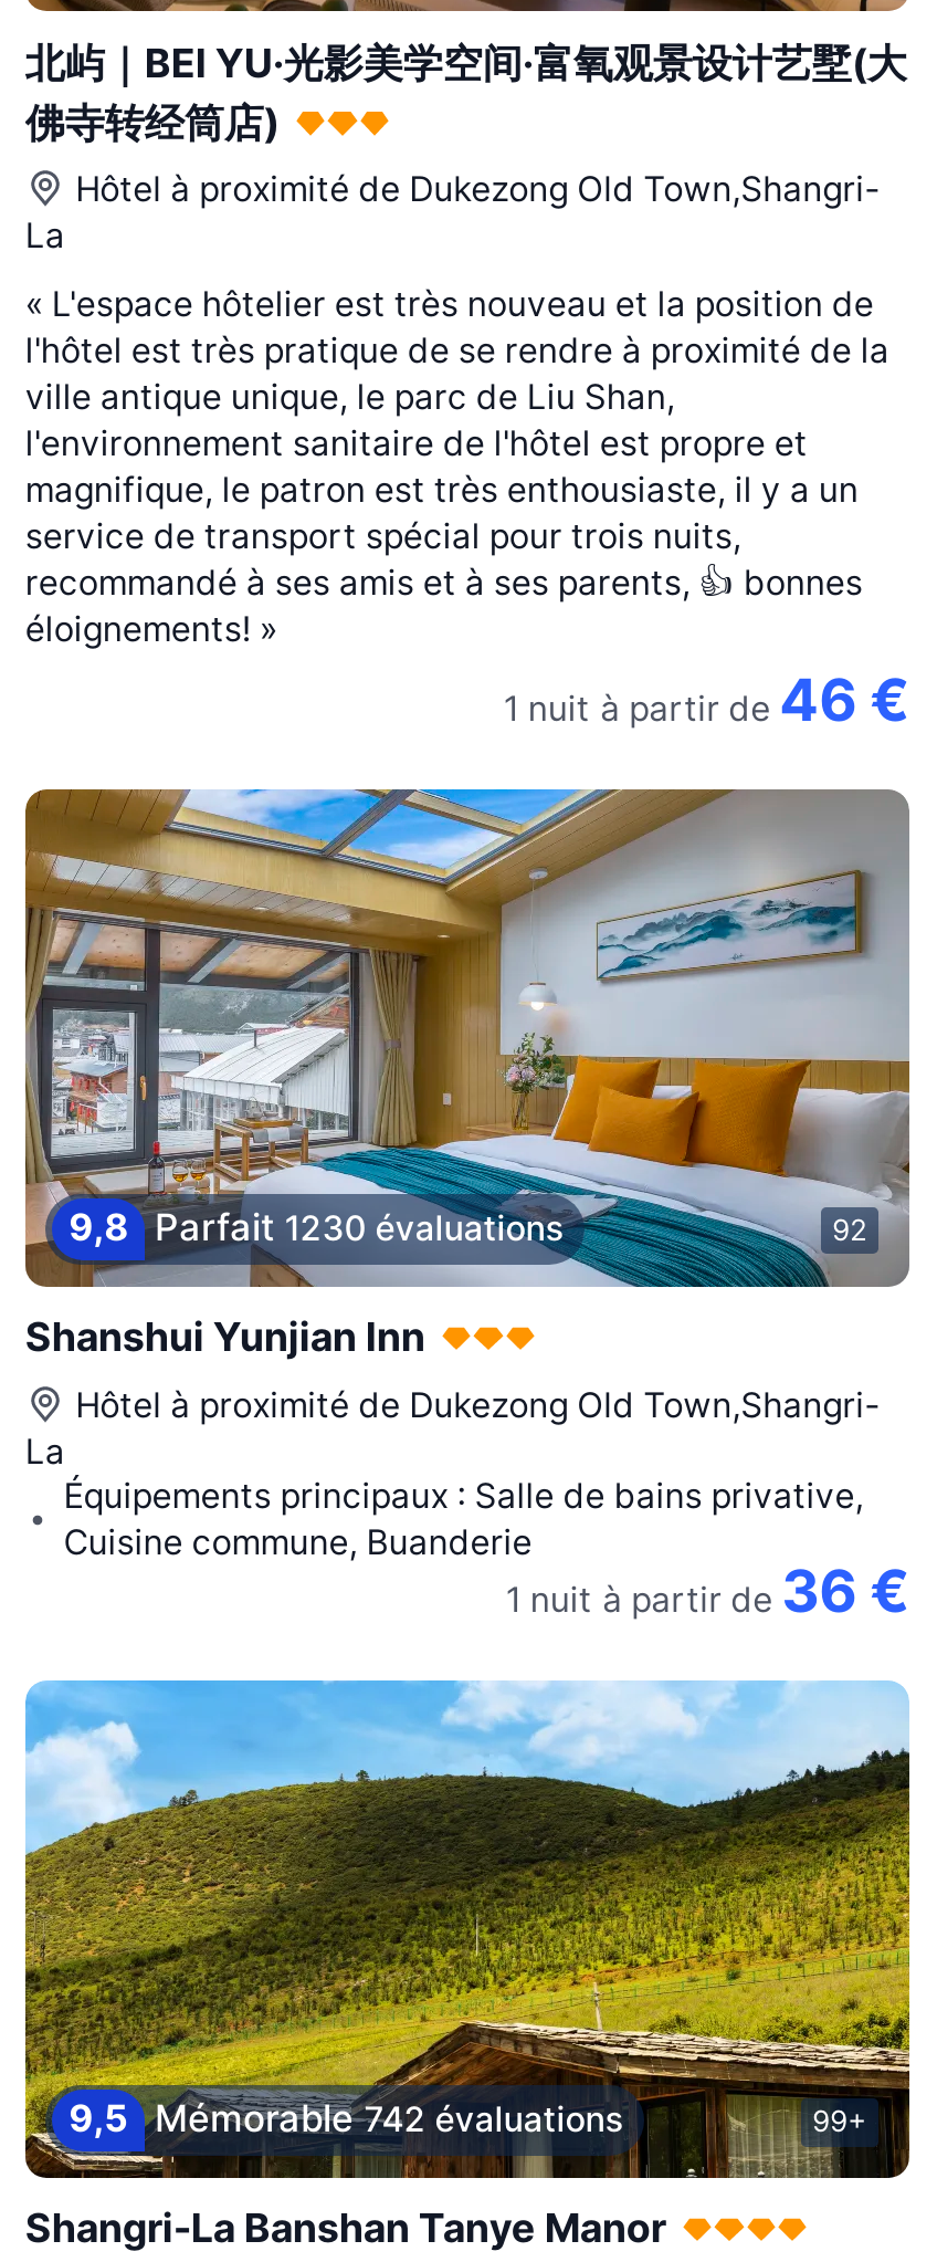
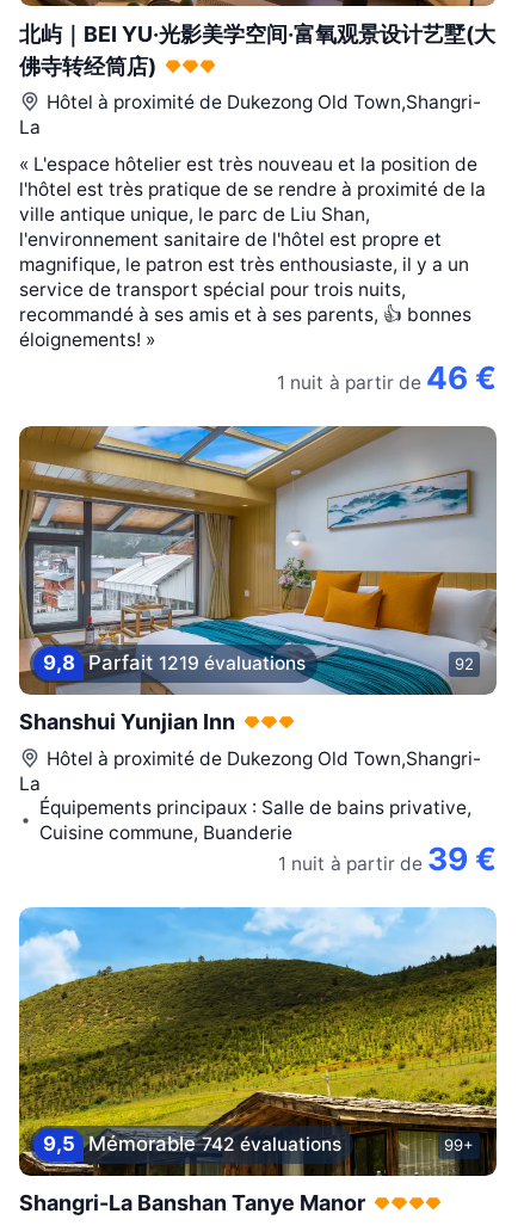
[69,1206,563,1250] 9,8 Parfait 1230 évaluations -> [42,651,306,675] 9,8 Parfait 1219 évaluations
[506,1556,910,1625] 1 nuit à partir de 36 € -> [278,840,497,877] 1 nuit à partir de 39 €

